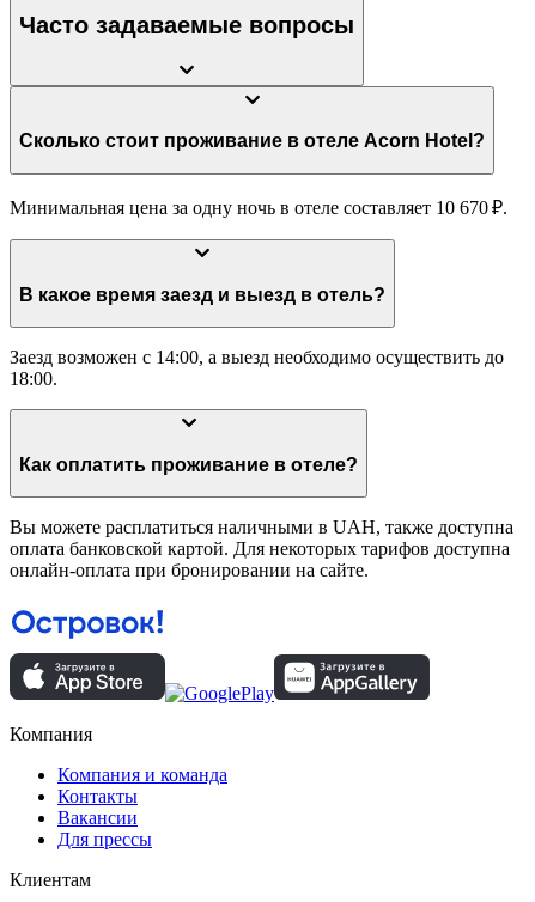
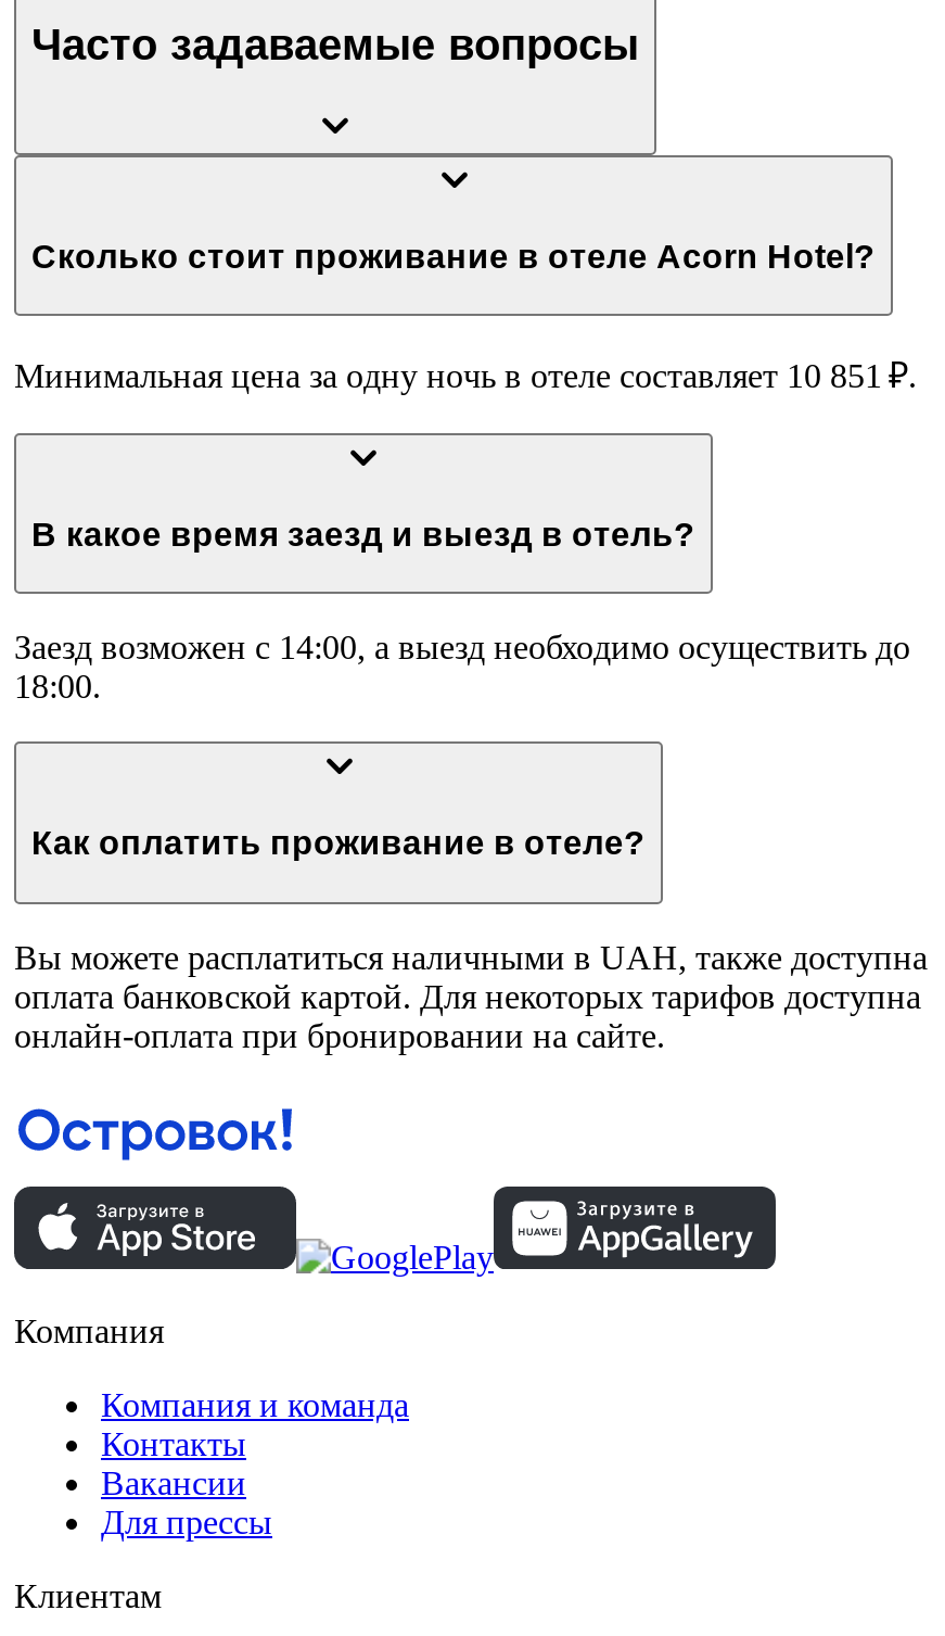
[10,198,507,218] Минимальная цена за одну ночь в отеле составляет 10 670 ₽. -> [14,357,917,394] Минимальная цена за одну ночь в отеле составляет 10 851 ₽.

